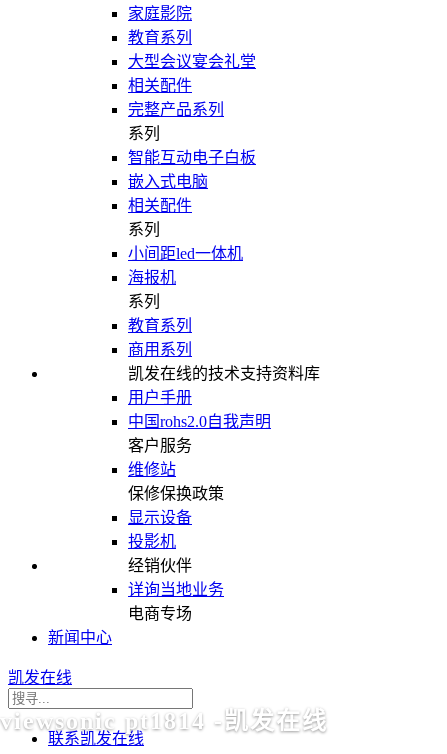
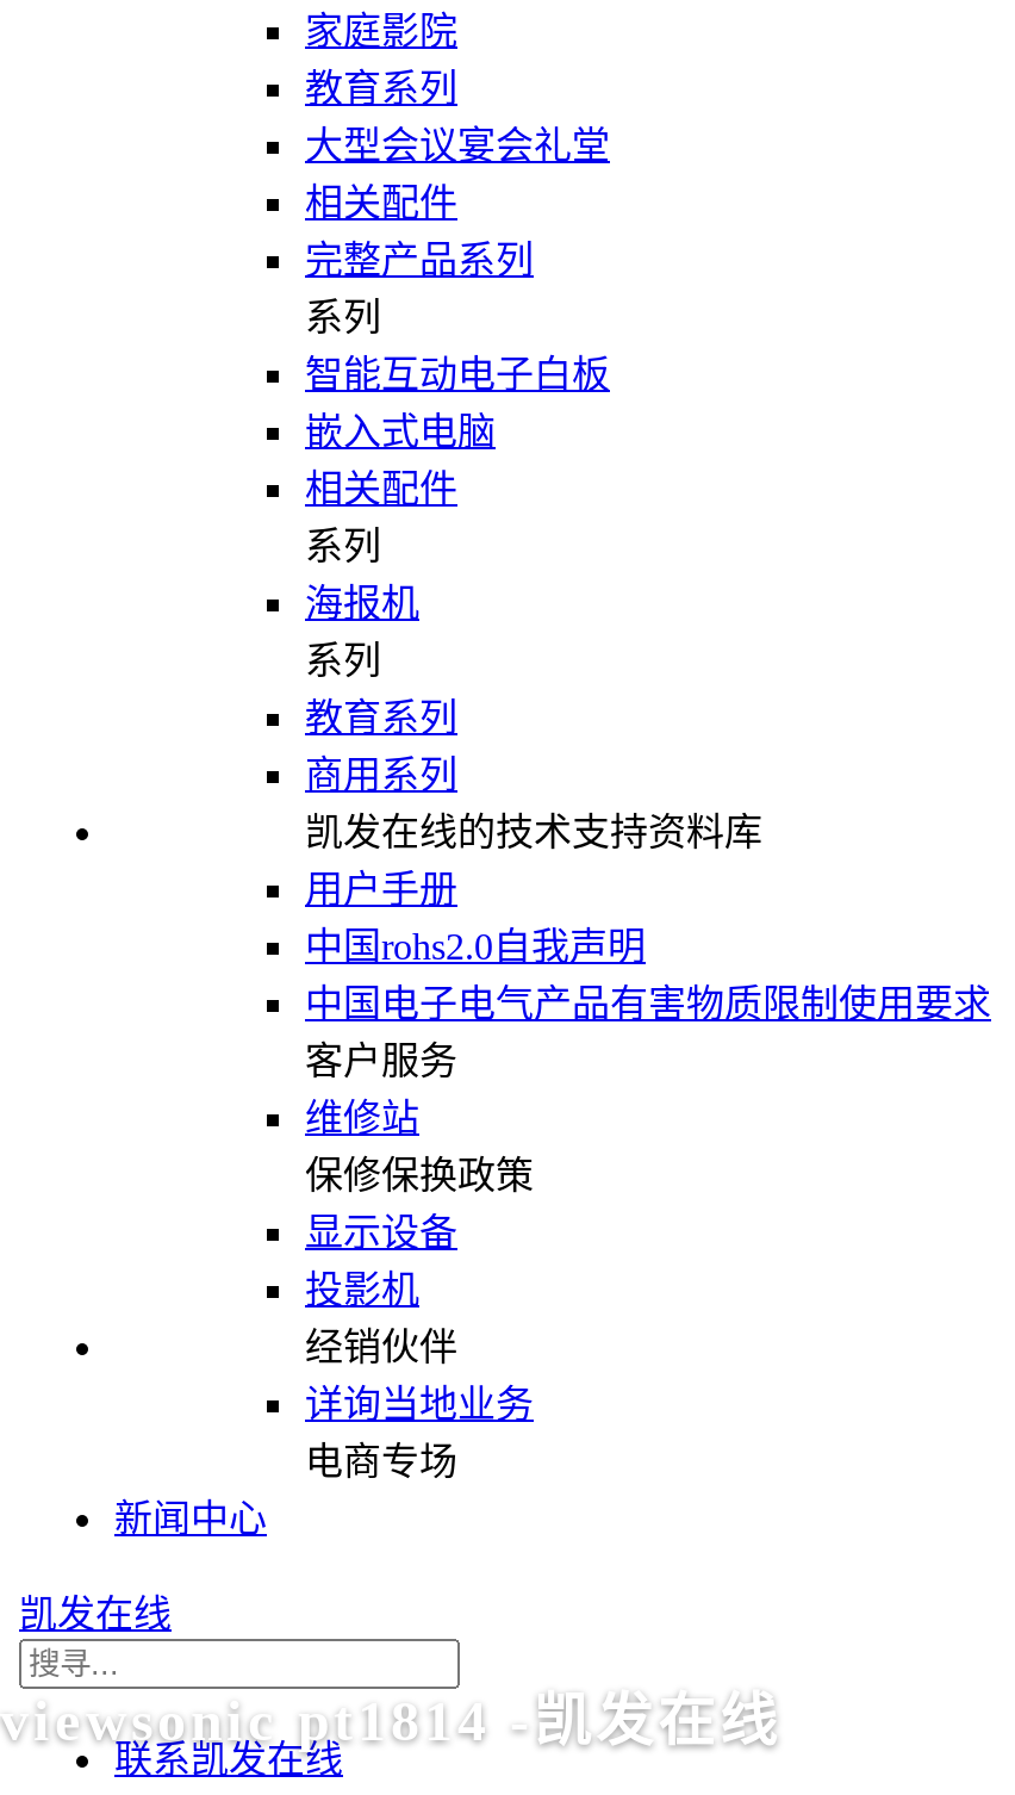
[128,245,243,262] 小间距led一体机 -> none
moved [128,269,192,334] -> [305,583,457,738]: 海报机 | 系列 | 教育系列
moved [128,365,320,430] -> [305,812,762,967]: 凯发在线的技术支持资料库 | 用户手册 | 中国rohs2.0自我声明
none -> [305,983,991,1024] 中国电子电气产品有害物质限制使用要求

